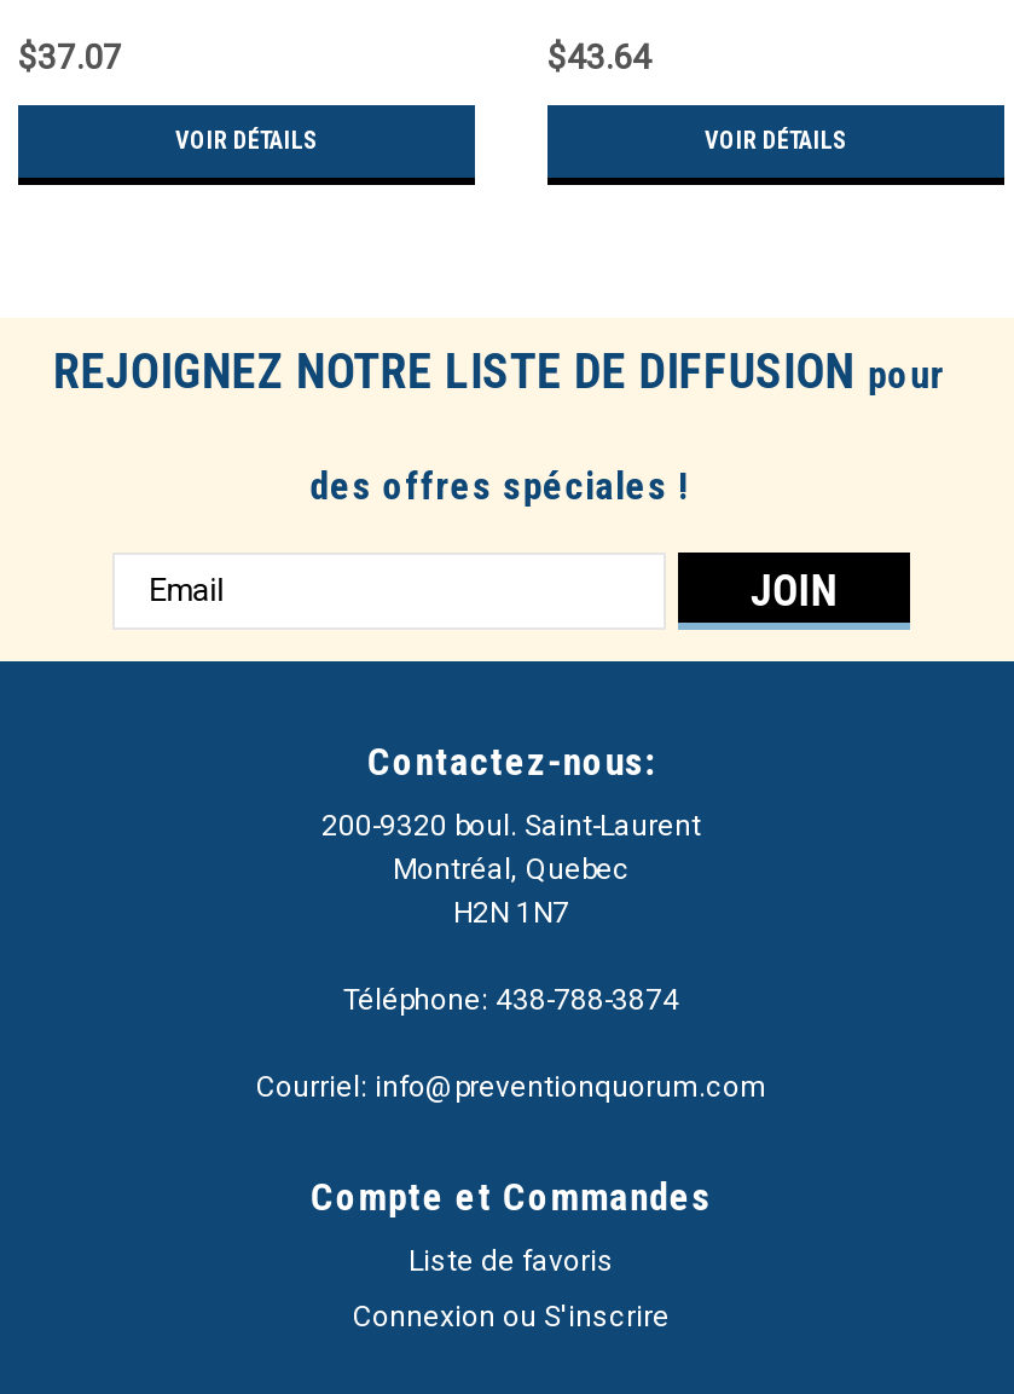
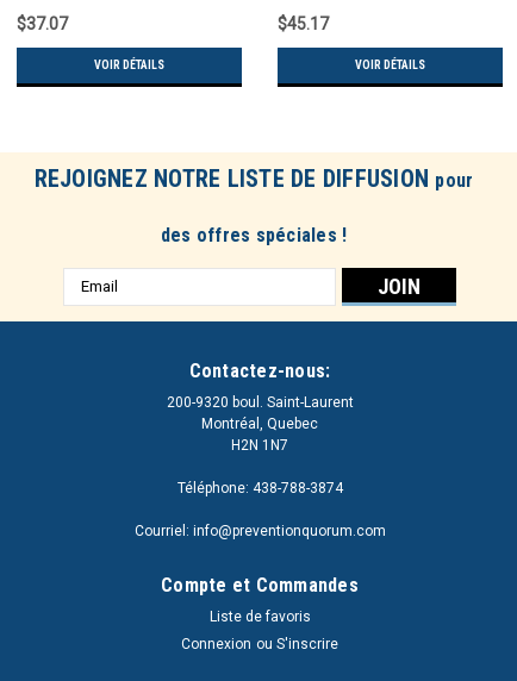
[547,37,651,76] $43.64 -> [278,14,329,33] $45.17

